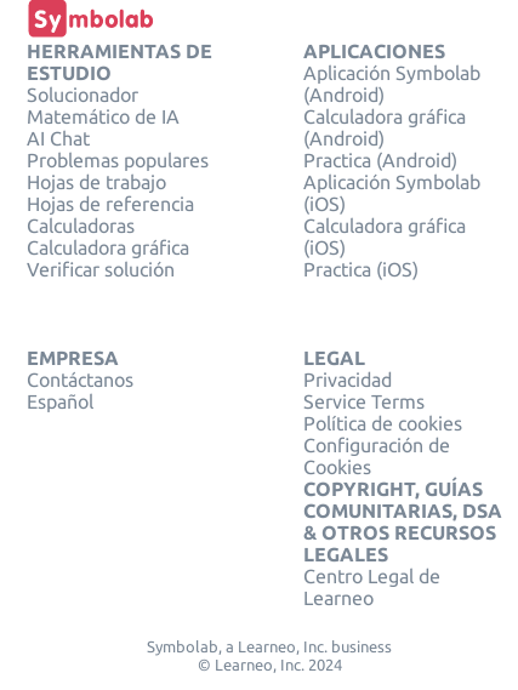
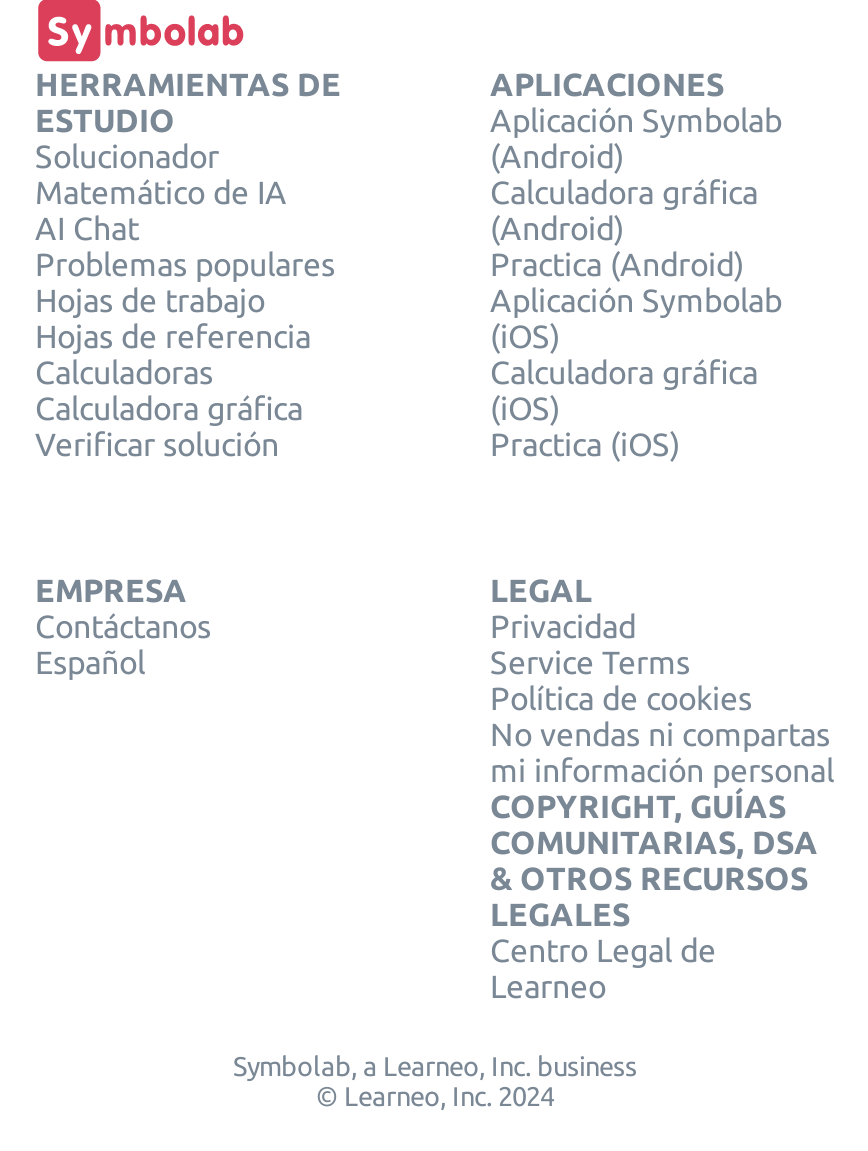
[303,435,449,478] Configuración de | Cookies -> [490,717,834,789] No vendas ni compartas | mi información personal

